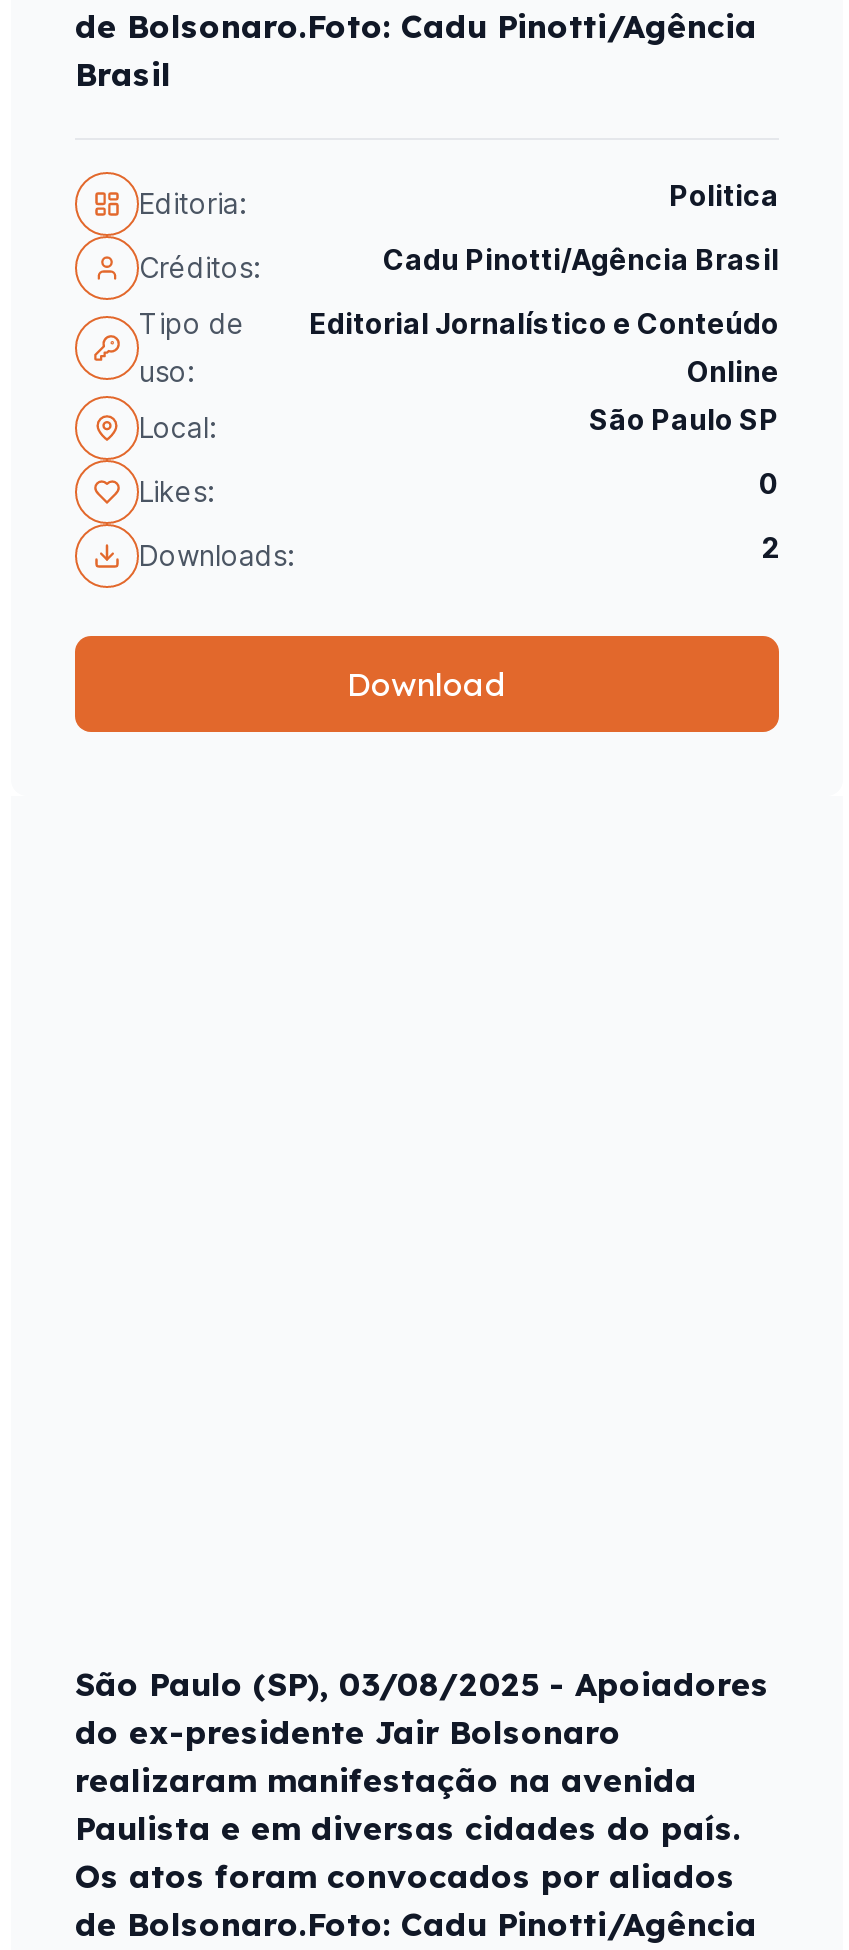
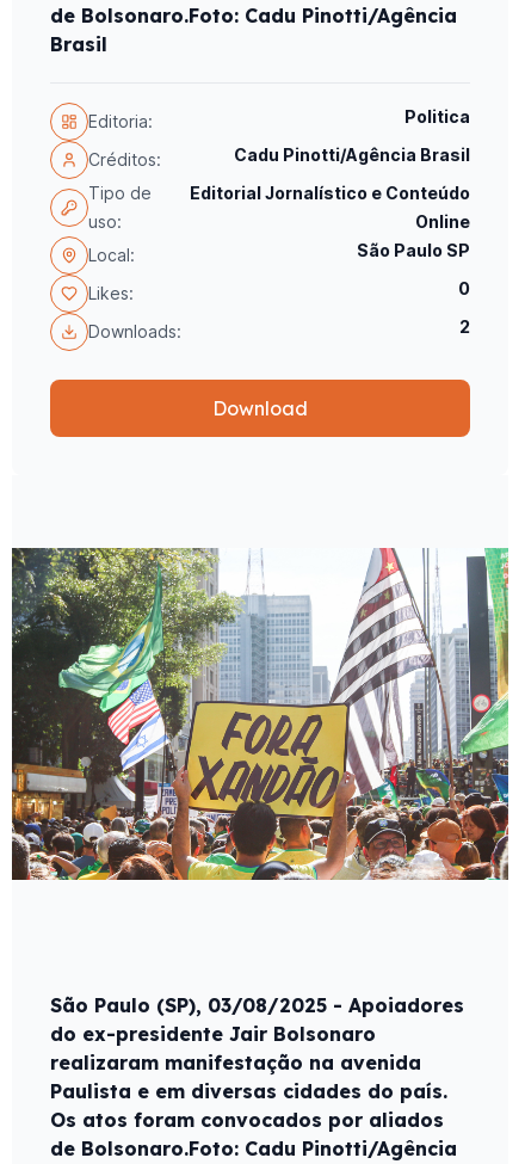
none -> [11,547,509,881] [image]

